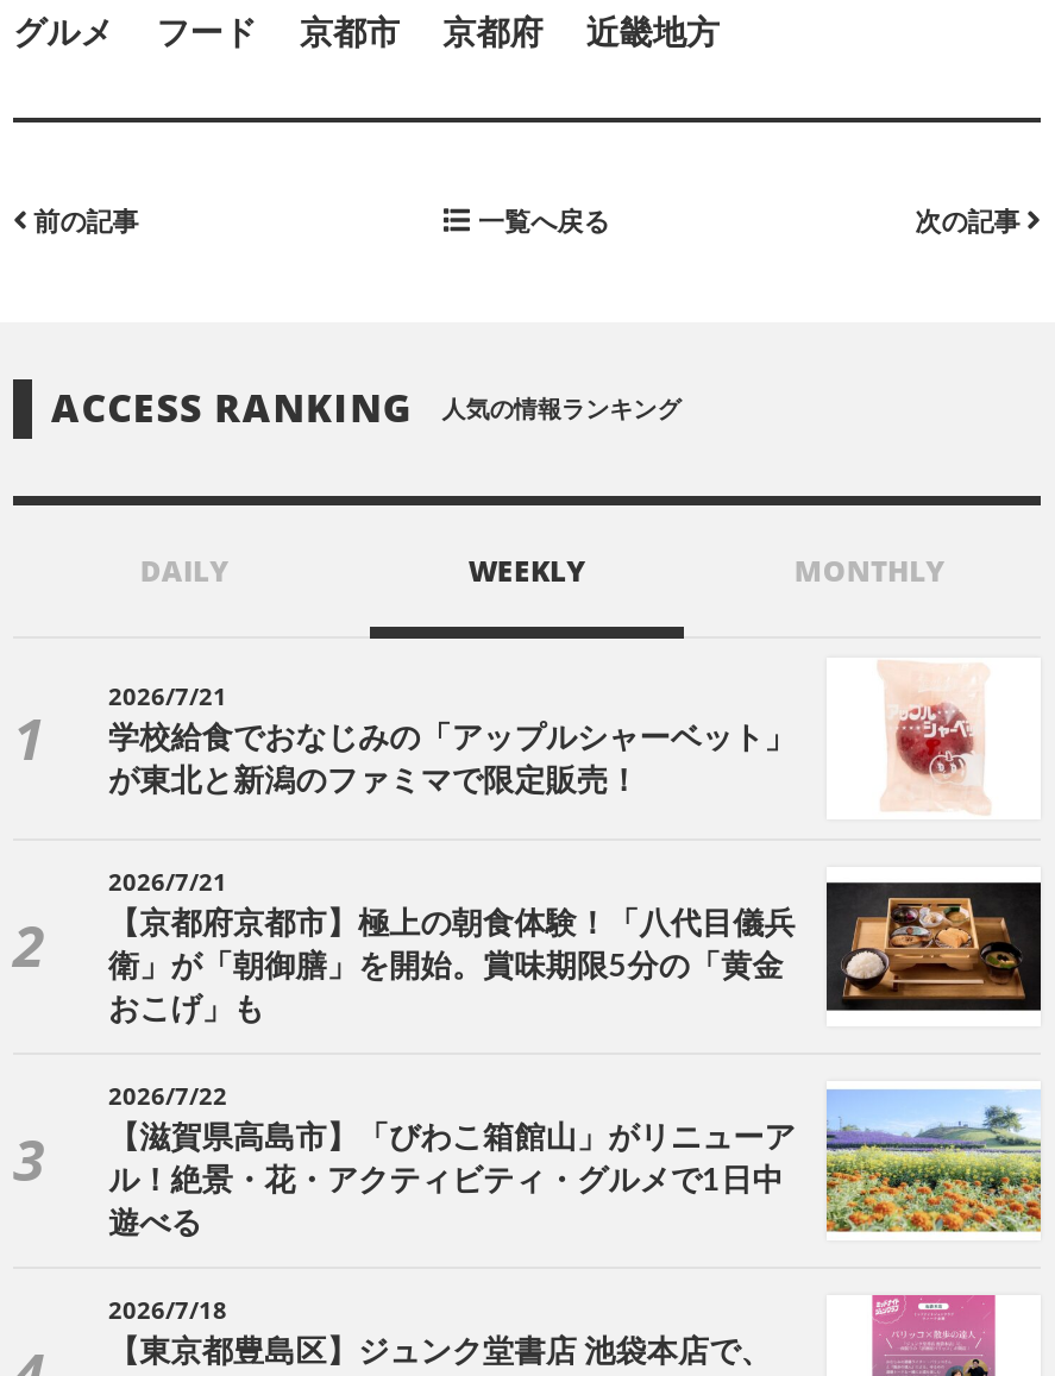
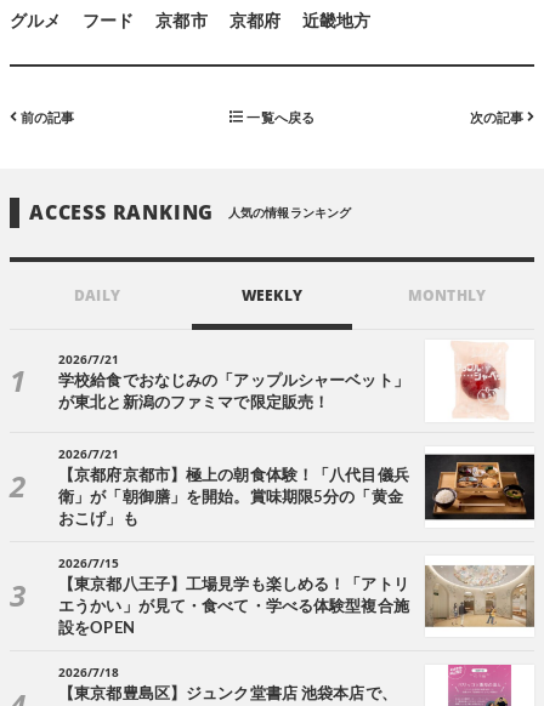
[108,1078,1043,1240] [image] | 2026/7/22 | 【滋賀県高島市】「びわこ箱館山」がリニューア | ル！絶景・花・アクティビティ・グルメで1日中 | 遊べる -> [58,554,535,637] [image] | 2026/7/15 | 【東京都八王子】工場見学も楽しめる！「アトリ | エうかい」が見て・食べて・学べる体験型複合施 | 設をOPEN

